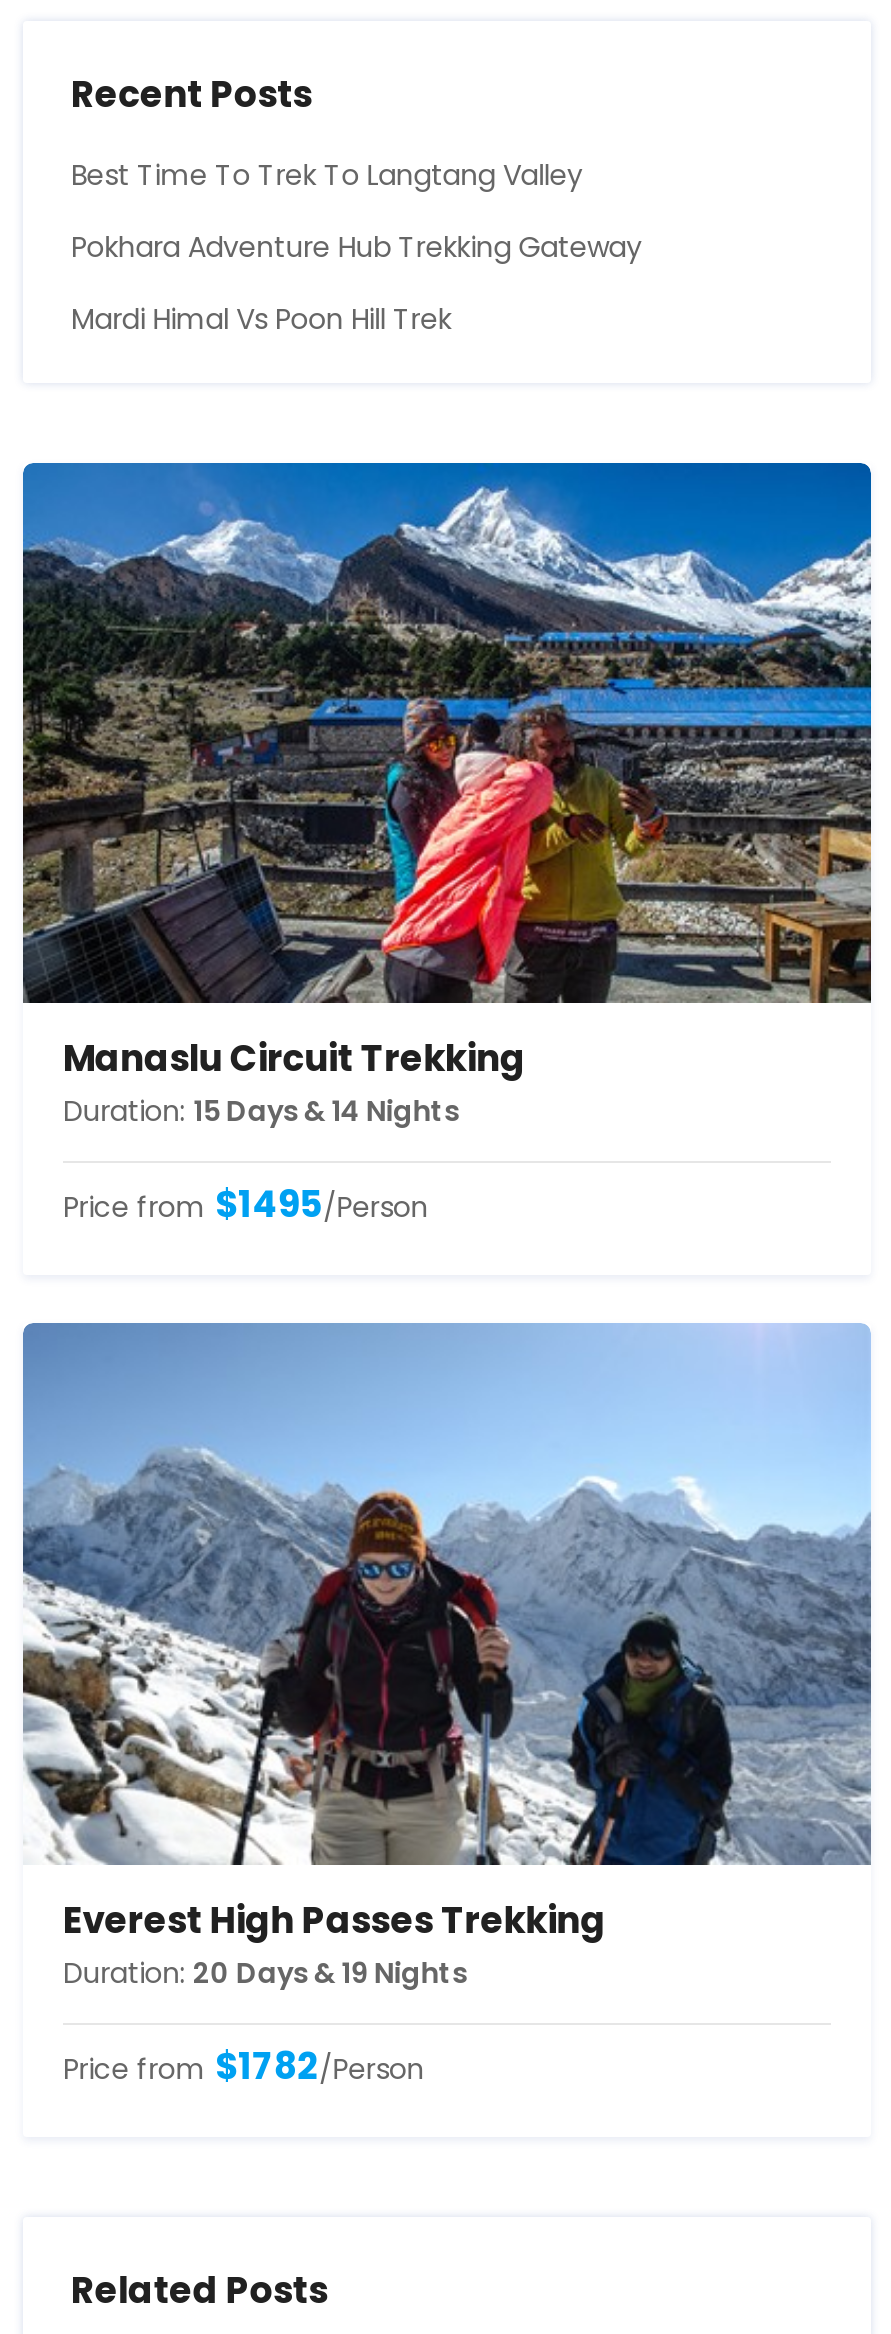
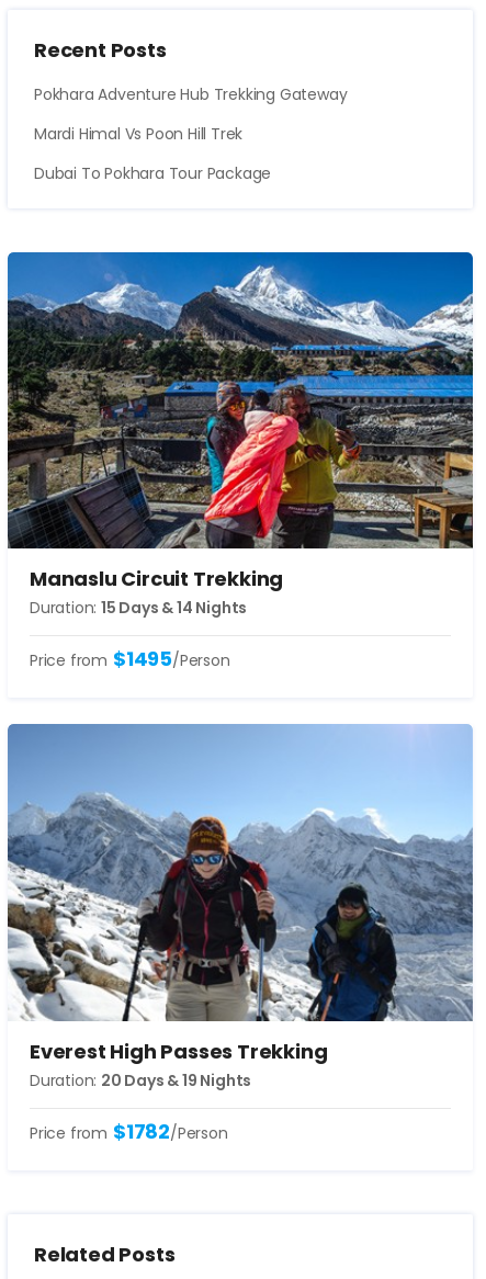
[71,155,583,195] Best Time To Trek To Langtang Valley -> none
moved [71,227,642,339] -> [34,83,347,145]: Pokhara Adventure Hub Trekking Gateway | Mardi Himal Vs Poon Hill Trek
none -> [34,162,271,184] Dubai To Pokhara Tour Package

